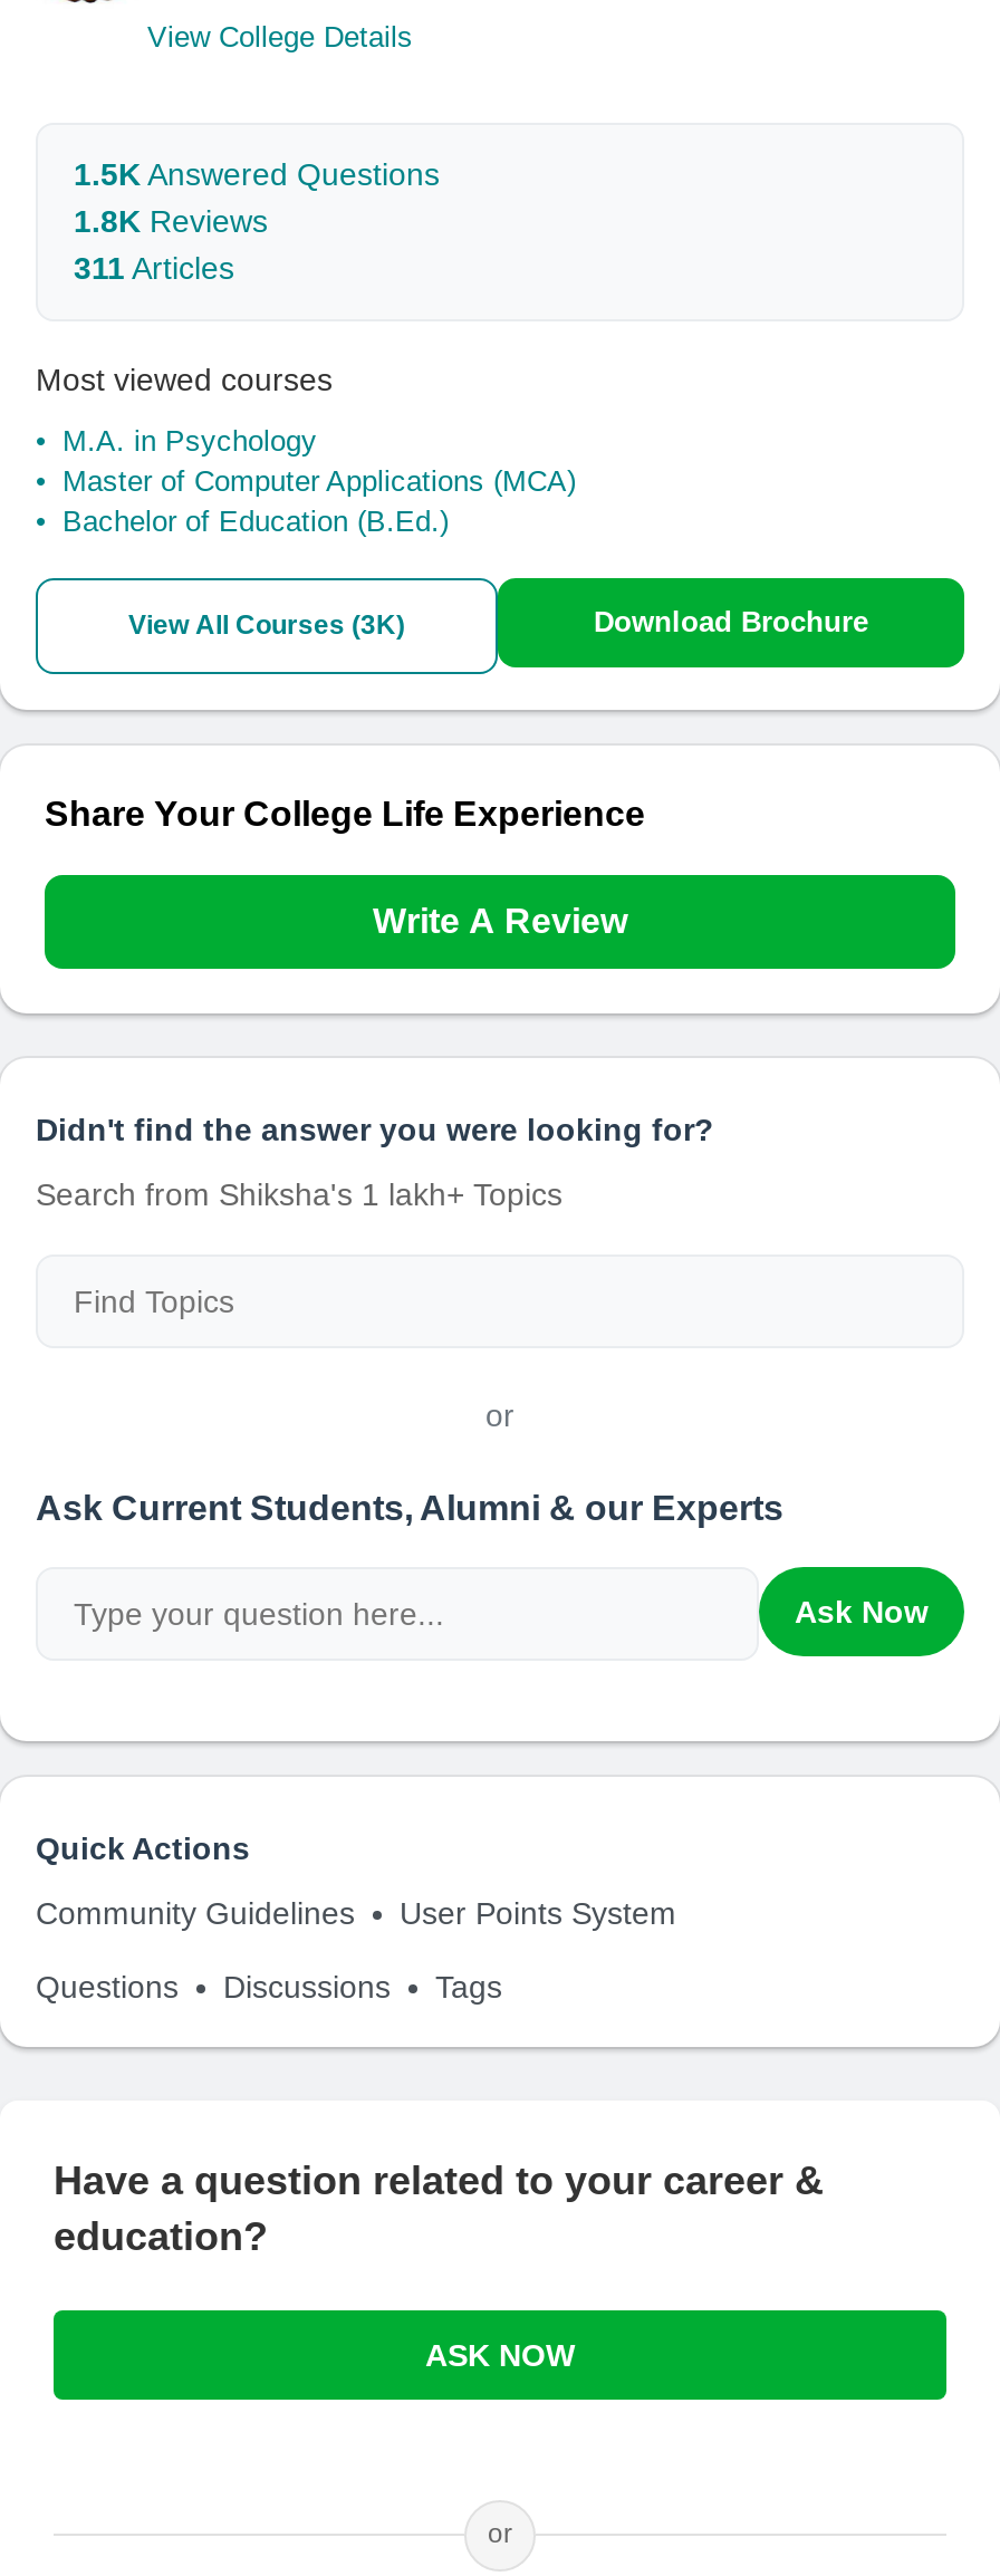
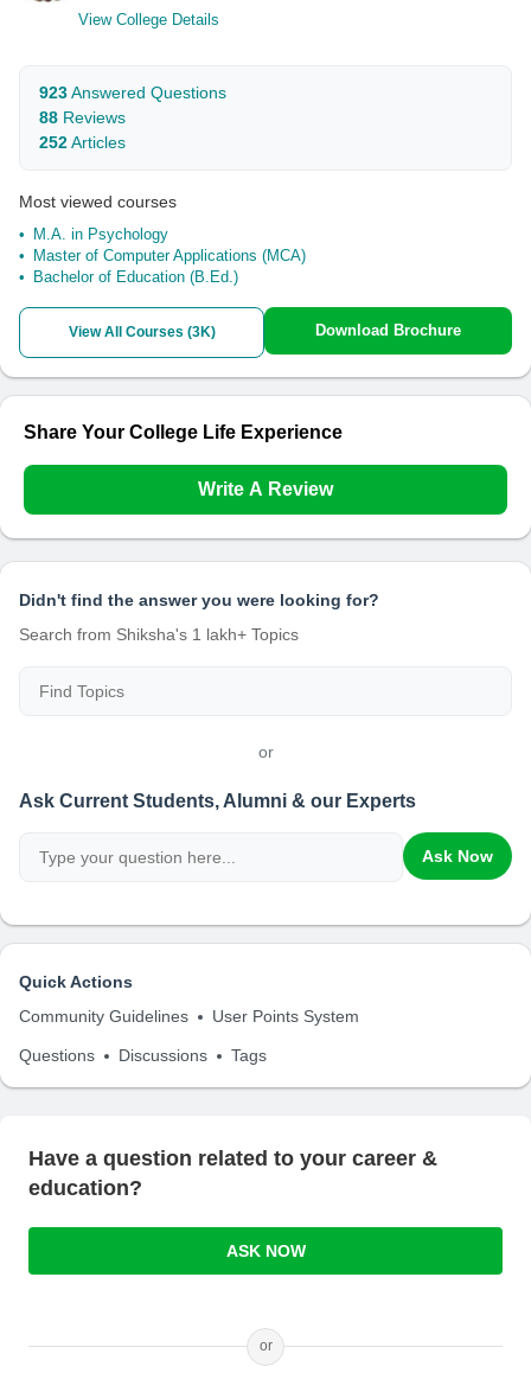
[74,156,440,192] 1.5K Answered Questions -> [39,83,226,102] 923 Answered Questions
[74,203,268,239] 1.8K Reviews -> [39,108,126,127] 88 Reviews
[74,250,234,286] 311 Articles -> [39,133,126,152] 252 Articles

